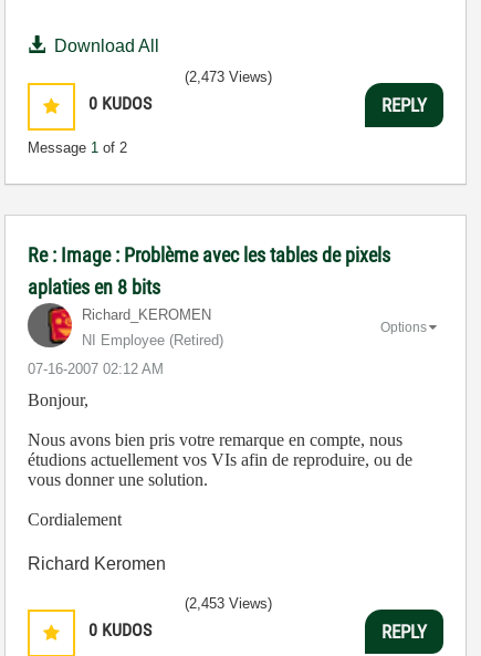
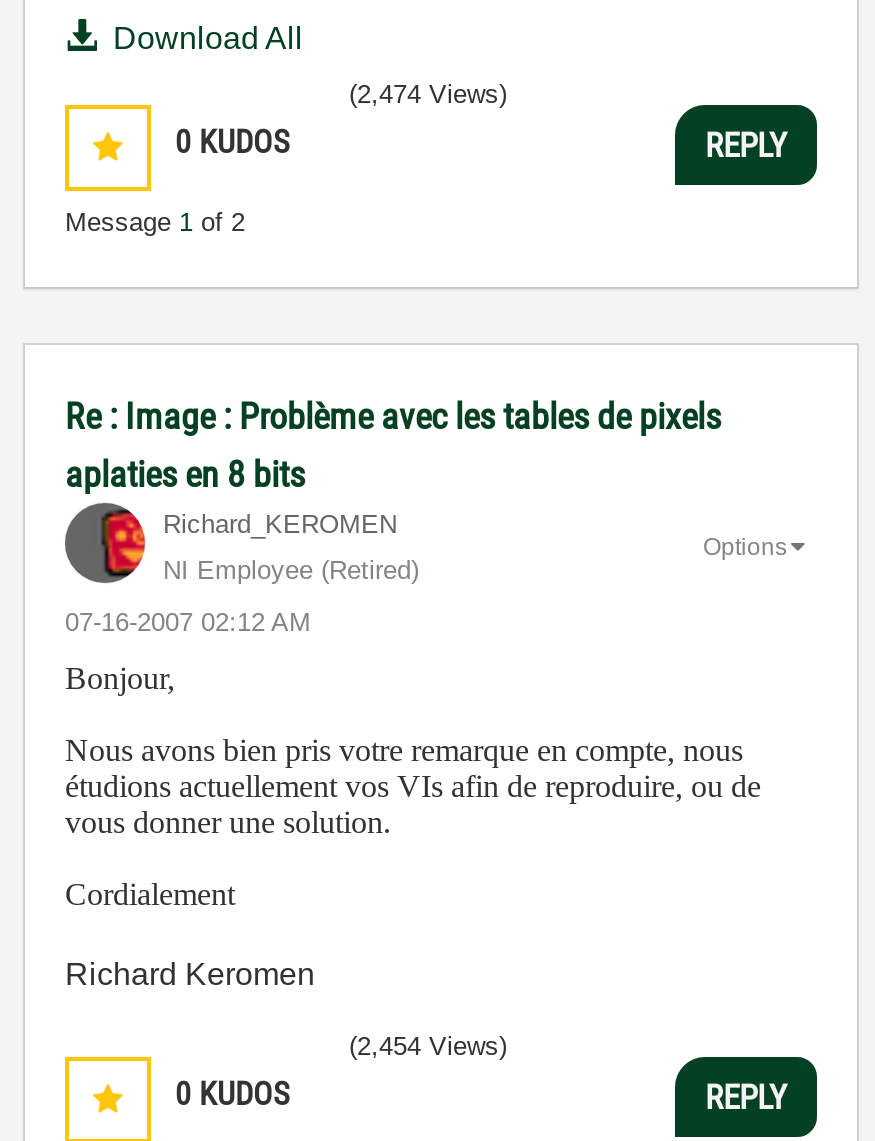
[185,69,272,85] (2,473 Views) -> [349,79,507,109] (2,474 Views)
[185,595,272,612] (2,453 Views) -> [349,1031,507,1061] (2,454 Views)

